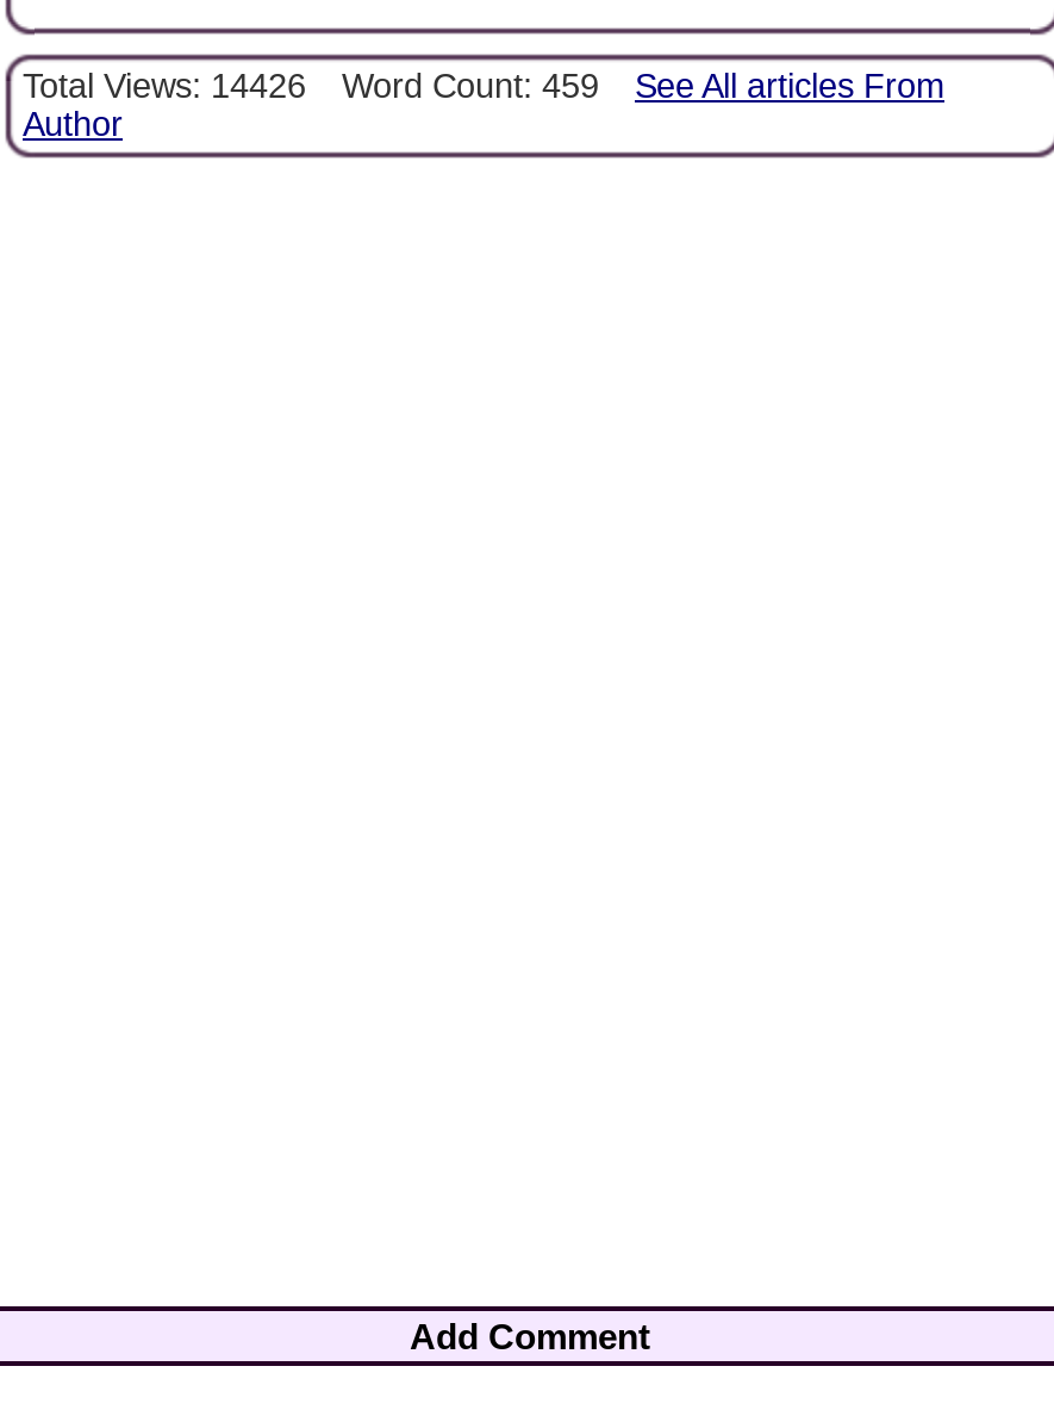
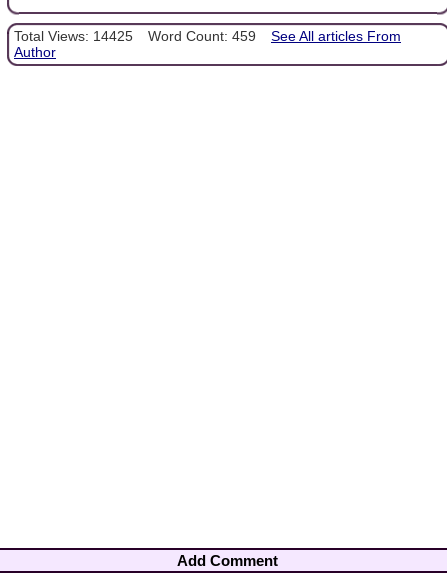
[23,66,944,104] Total Views: 14426 Word Count: 459 See All articles From -> [14,27,401,43] Total Views: 14425 Word Count: 459 See All articles From

